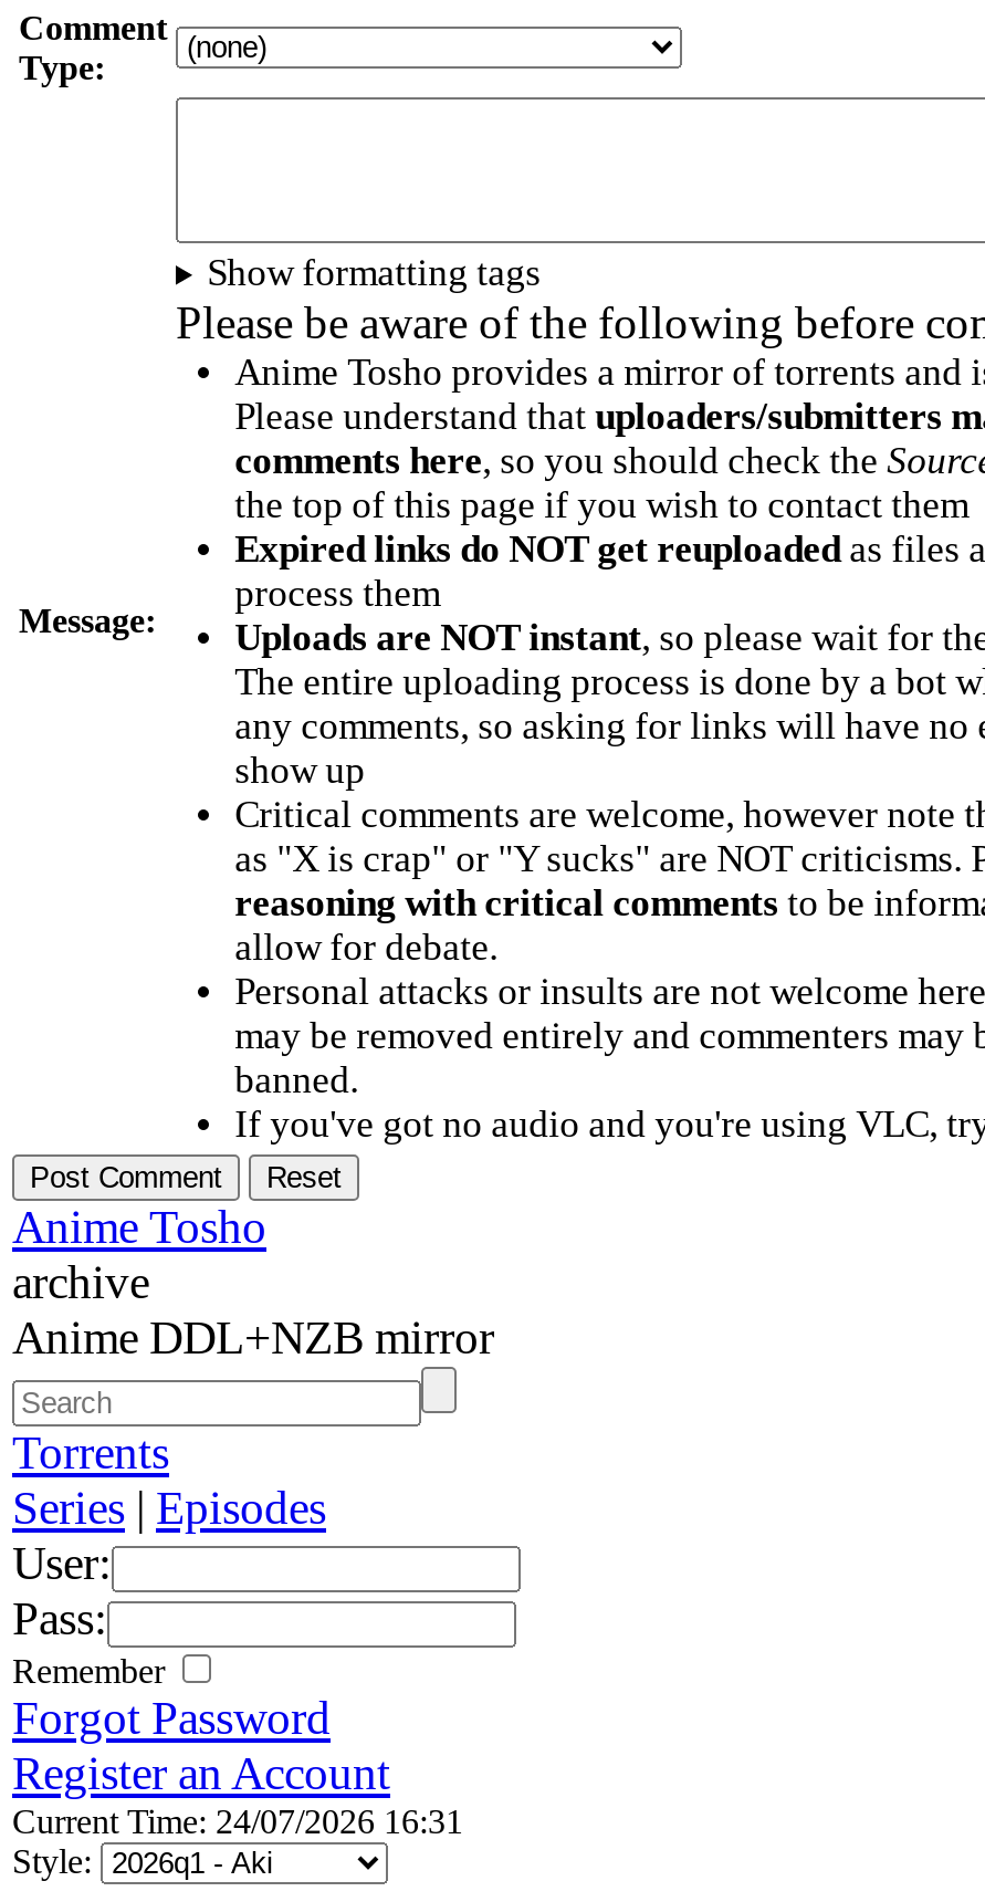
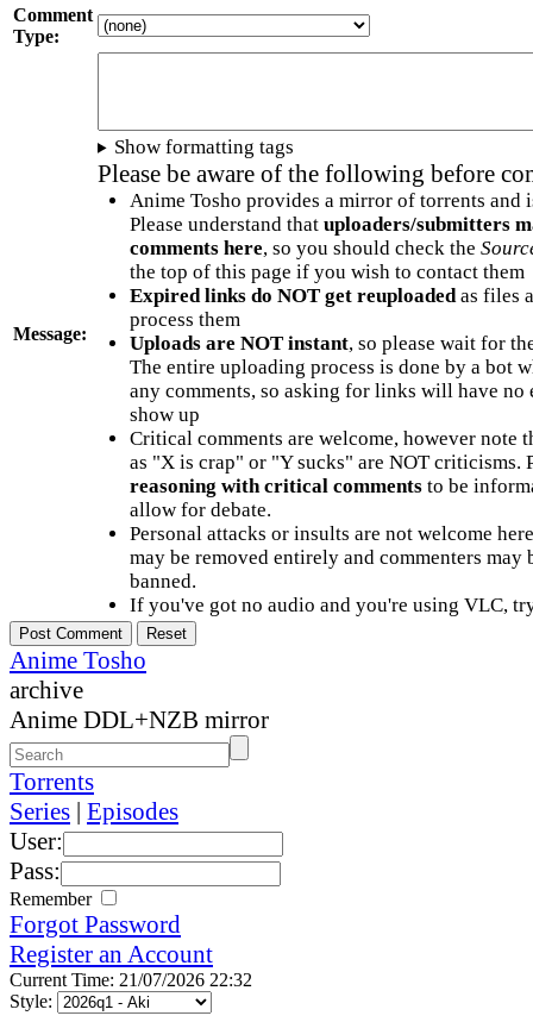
[12,1802,463,1840] Current Time: 24/07/2026 16:31 -> [10,969,252,990] Current Time: 21/07/2026 22:32

